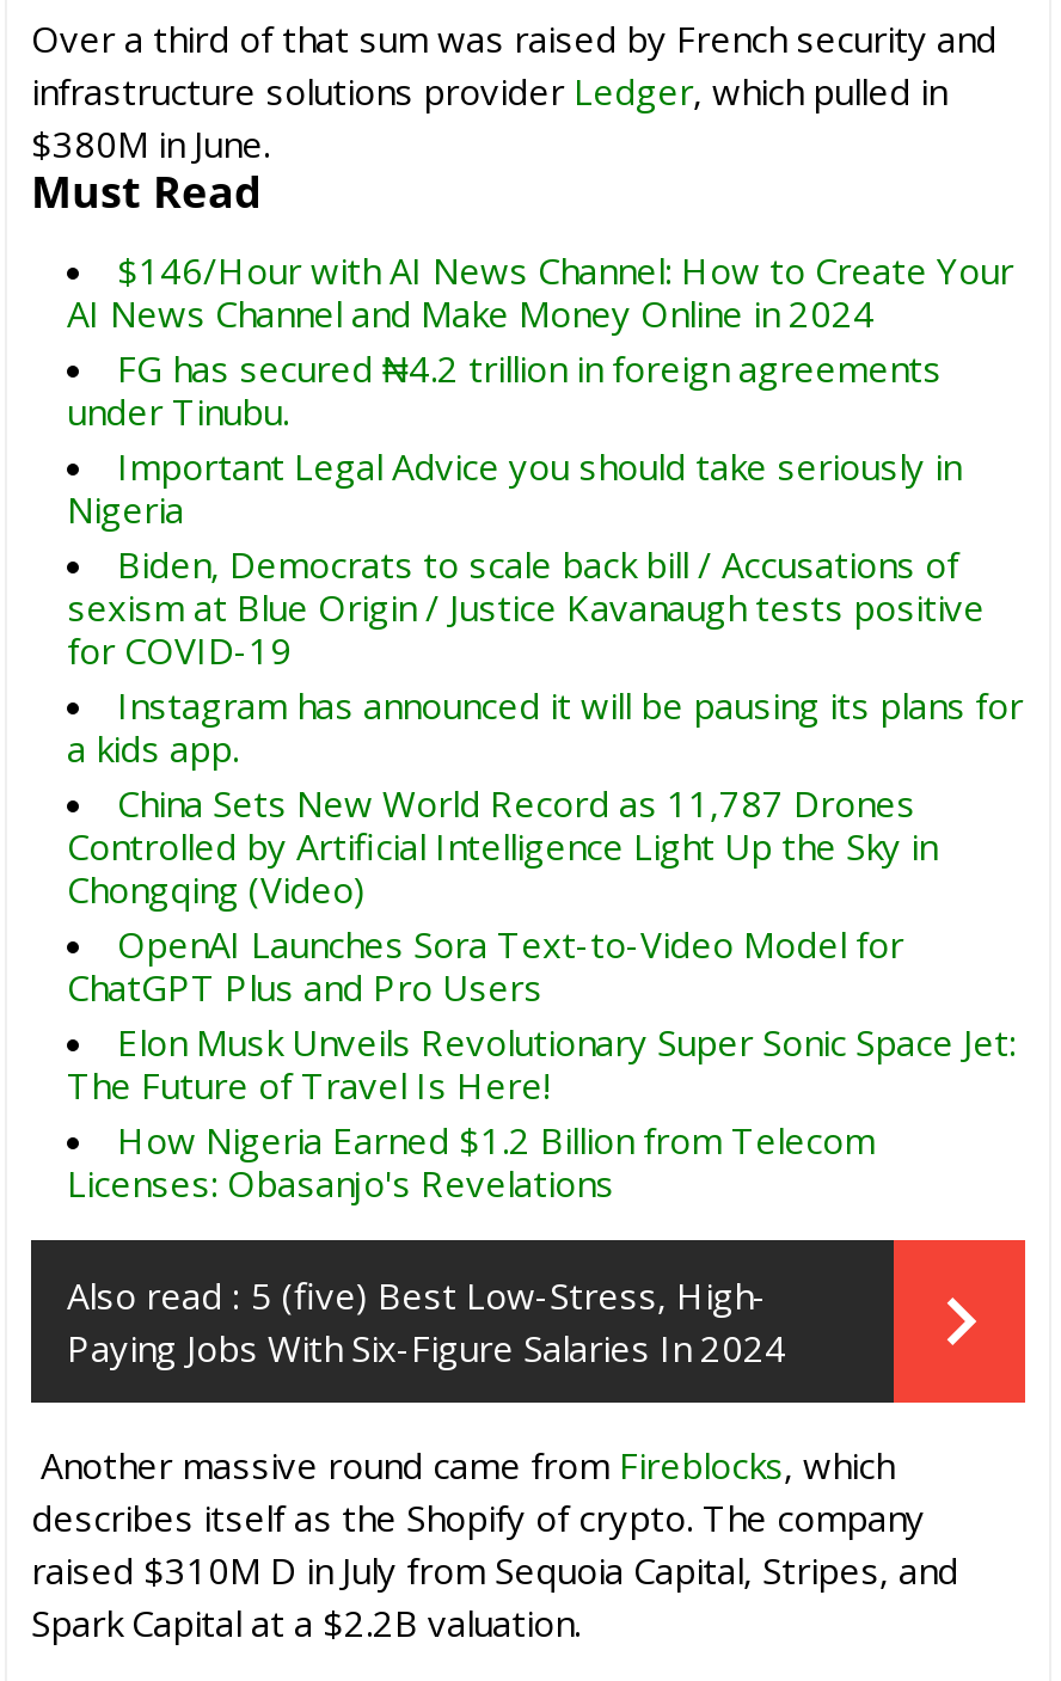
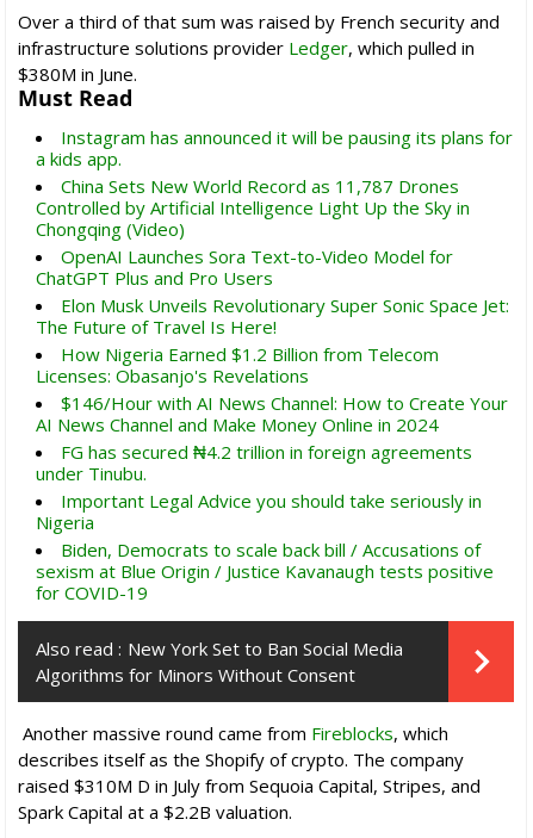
moved [67,246,1013,673] -> [36,391,508,604]: $146/Hour with AI News Channel: How to Create Your | AI News Channel and Make Money Online in 2024 | FG has secured ₦4.2 trillion in foreign agreements | ... | sexism at Blue Origin / Justice Kavanaugh tests positive | for COVID-19
moved [67,681,1023,1206] -> [36,125,513,387]: Instagram has announced it will be pausing its plans for | a kids app. | China Sets New World Record as 11,787 Drones | ... | How Nigeria Earned $1.2 Billion from Telecom | Licenses: Obasanjo's Revelations
[67,1271,786,1371] Also read : 5 (five) Best Low-Stress, High- | Paying Jobs With Six-Figure Salaries In 2024 -> [36,636,403,686] Also read : New York Set to Ban Social Media | Algorithms for Minors Without Consent

